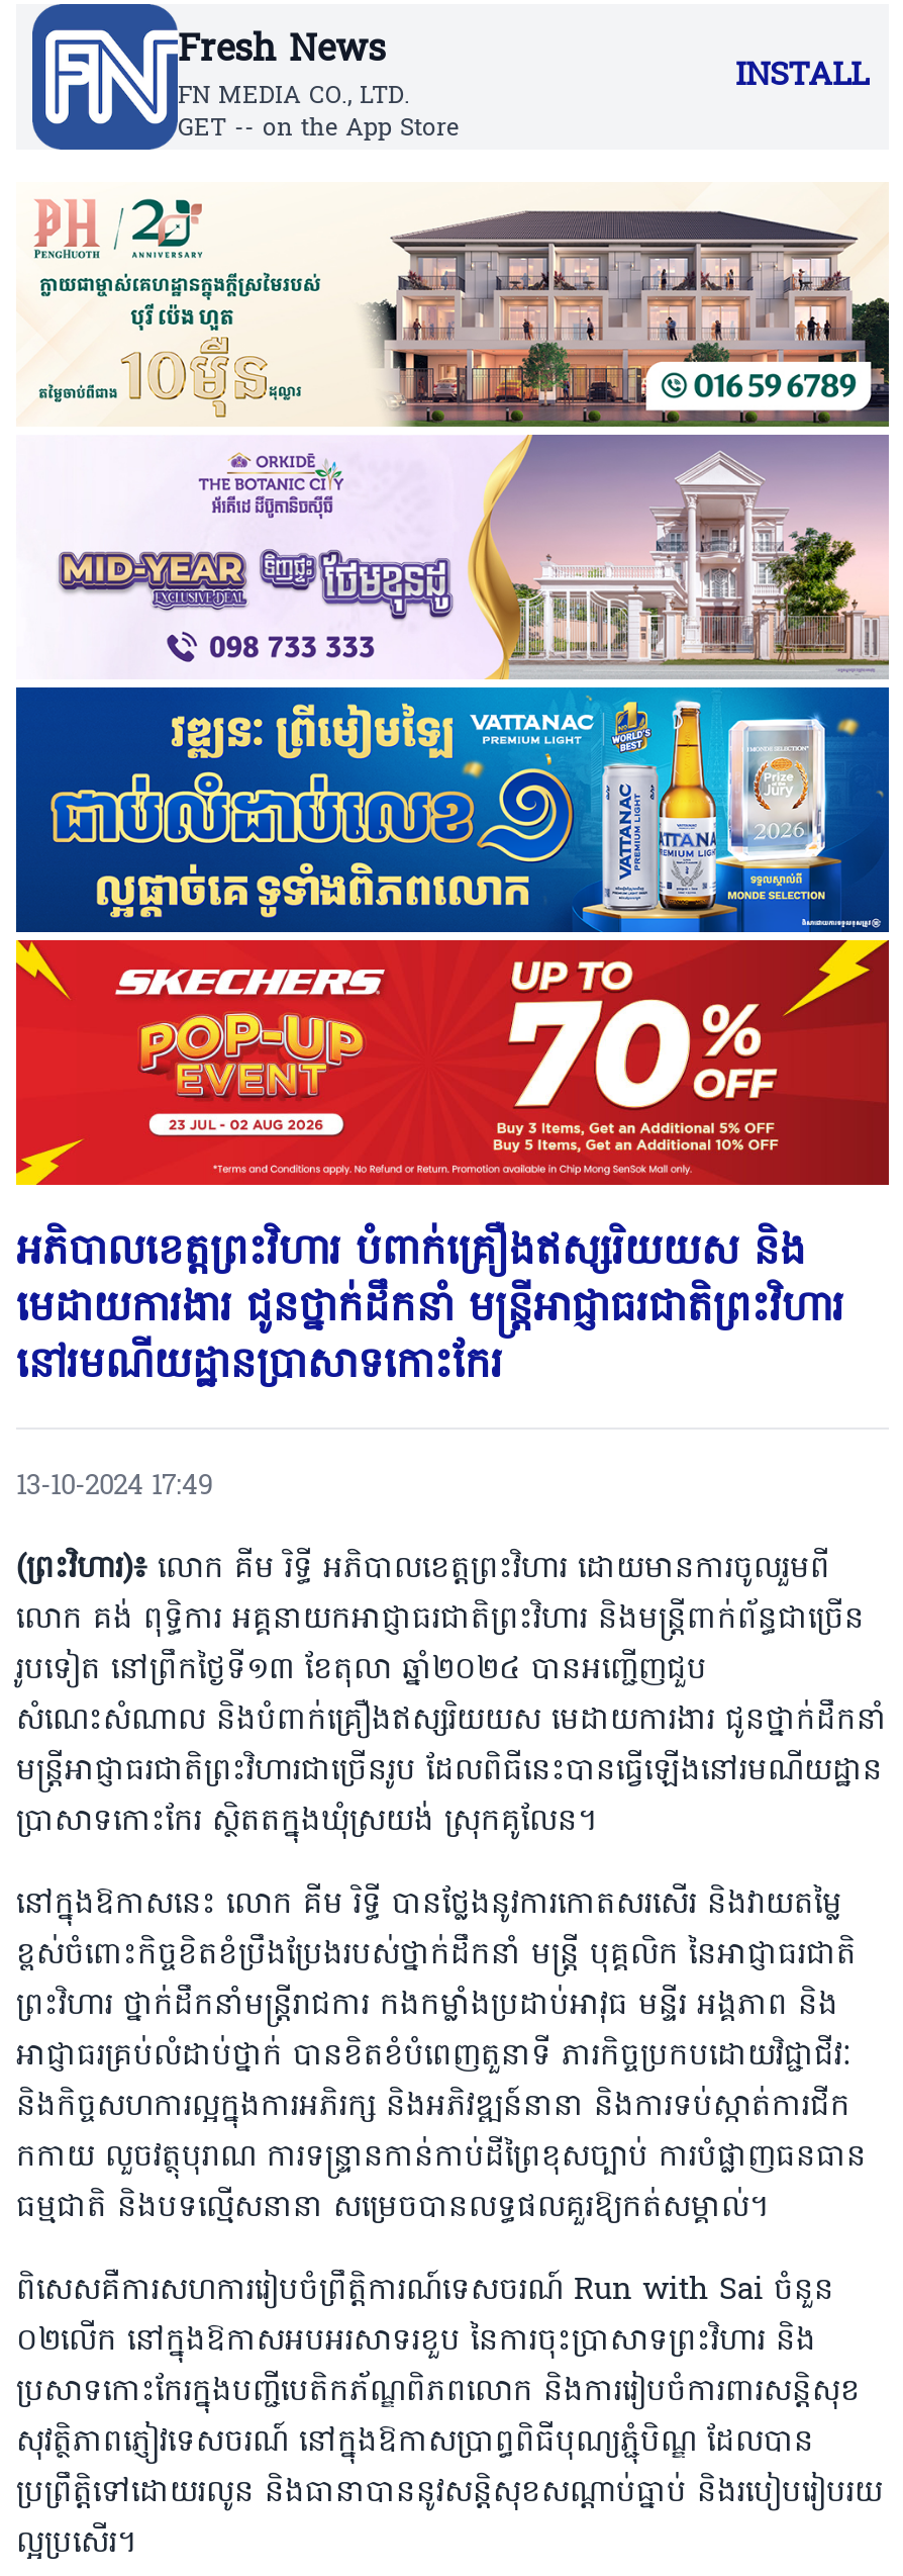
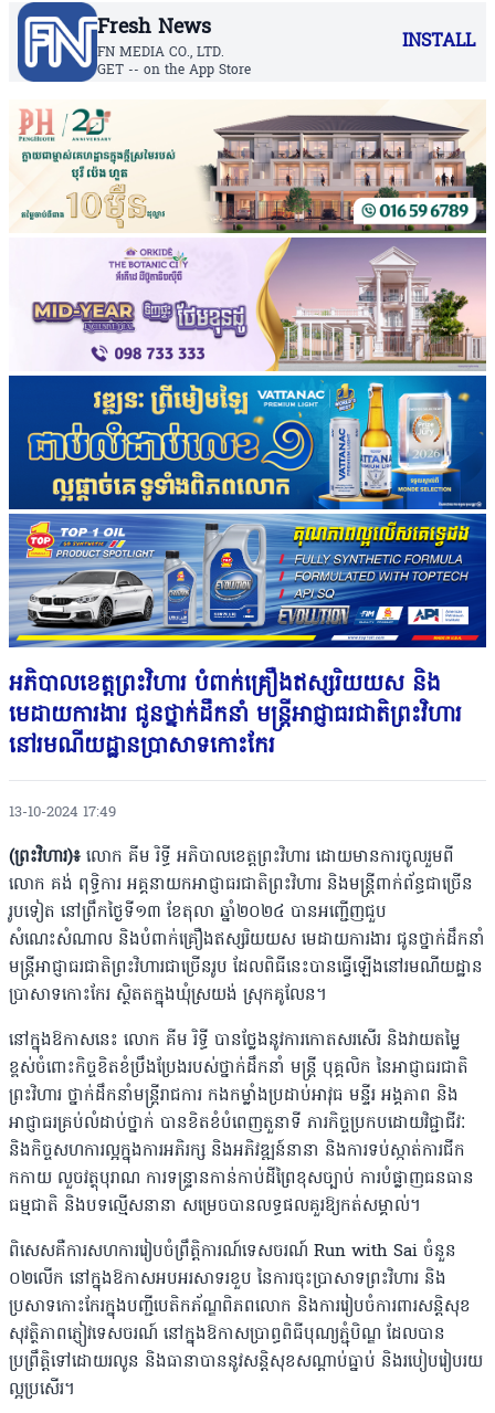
[14,938,891,1187] [image] -> [8,513,487,648] [image]

